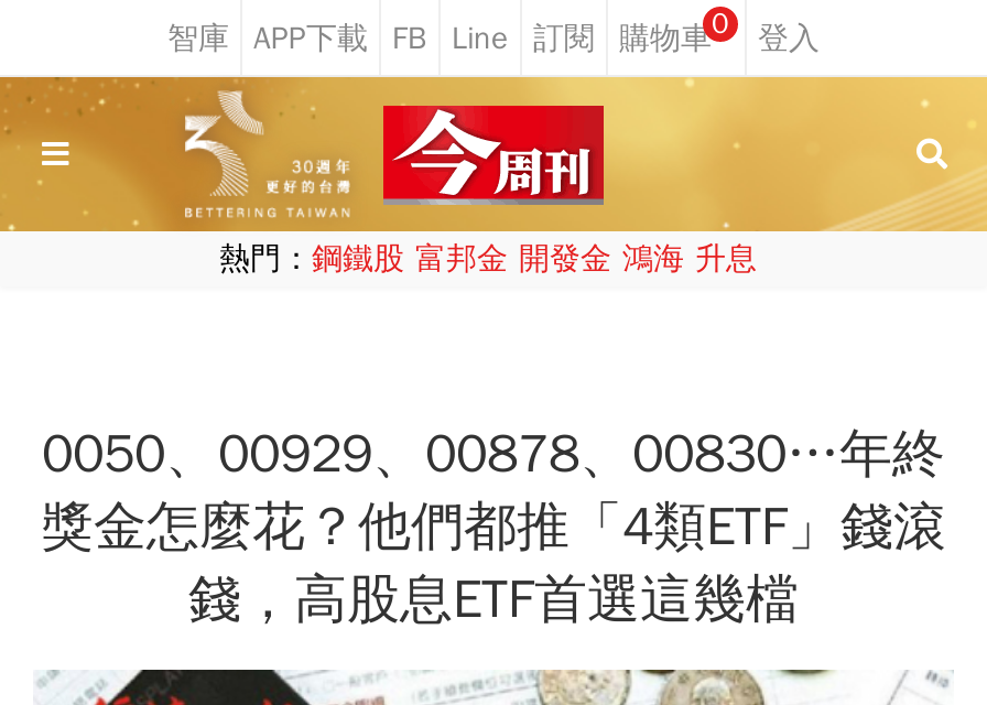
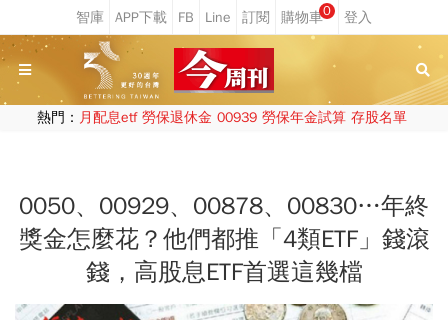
[219,240,757,278] 熱門：鋼鐵股 富邦金 開發金 鴻海 升息 -> [36,109,406,126] 熱門：月配息etf 勞保退休金 00939 勞保年金試算 存股名單

